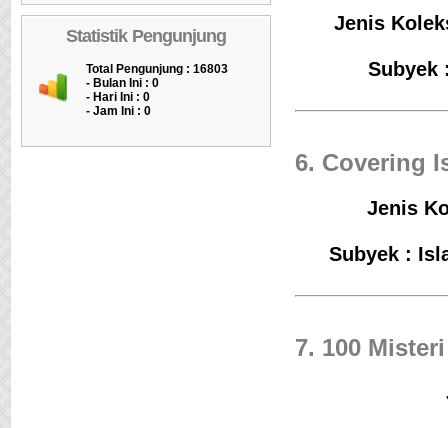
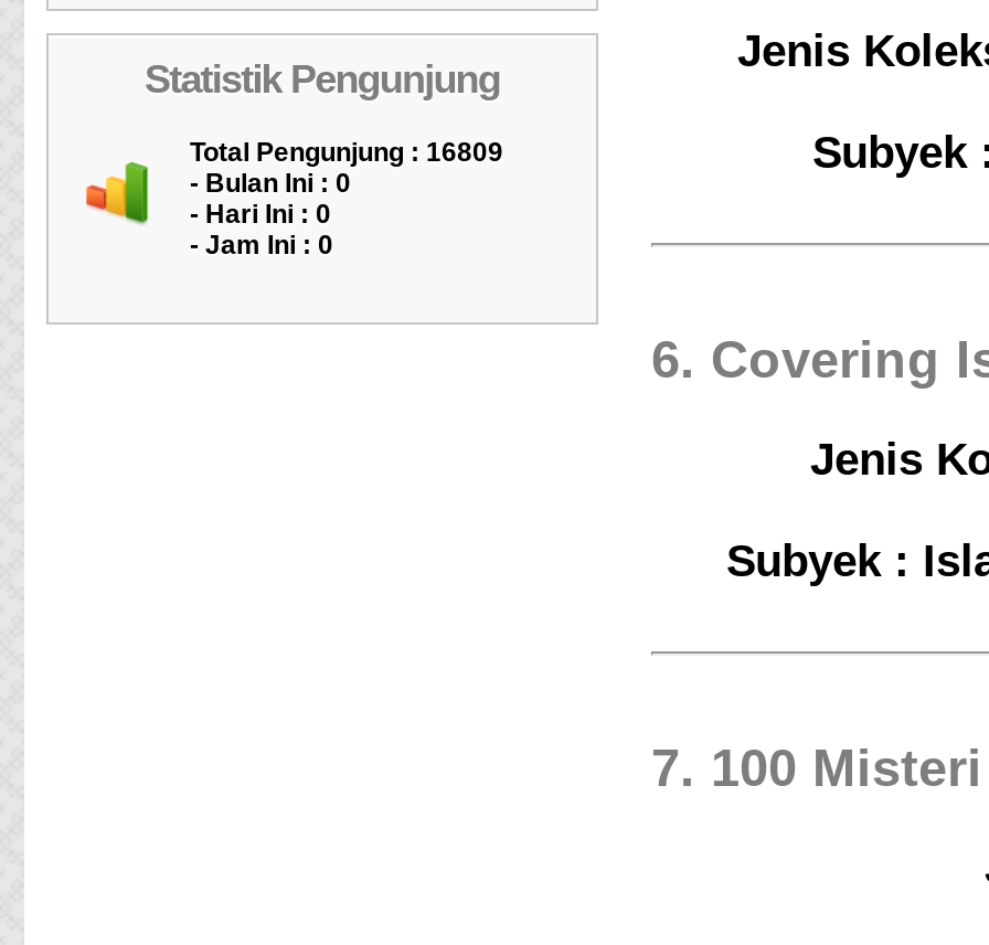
[86,62,228,76] Total Pengunjung : 16803 -> [190,137,503,168] Total Pengunjung : 16809

